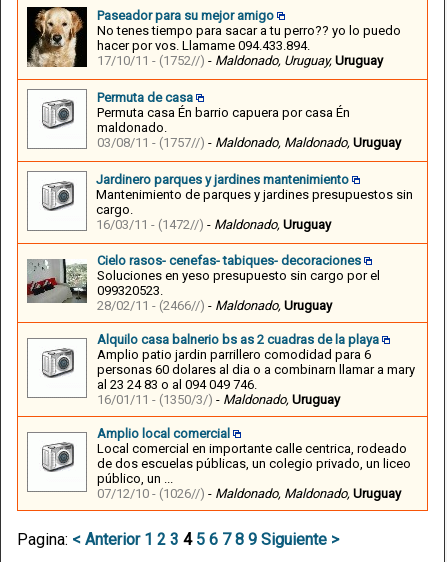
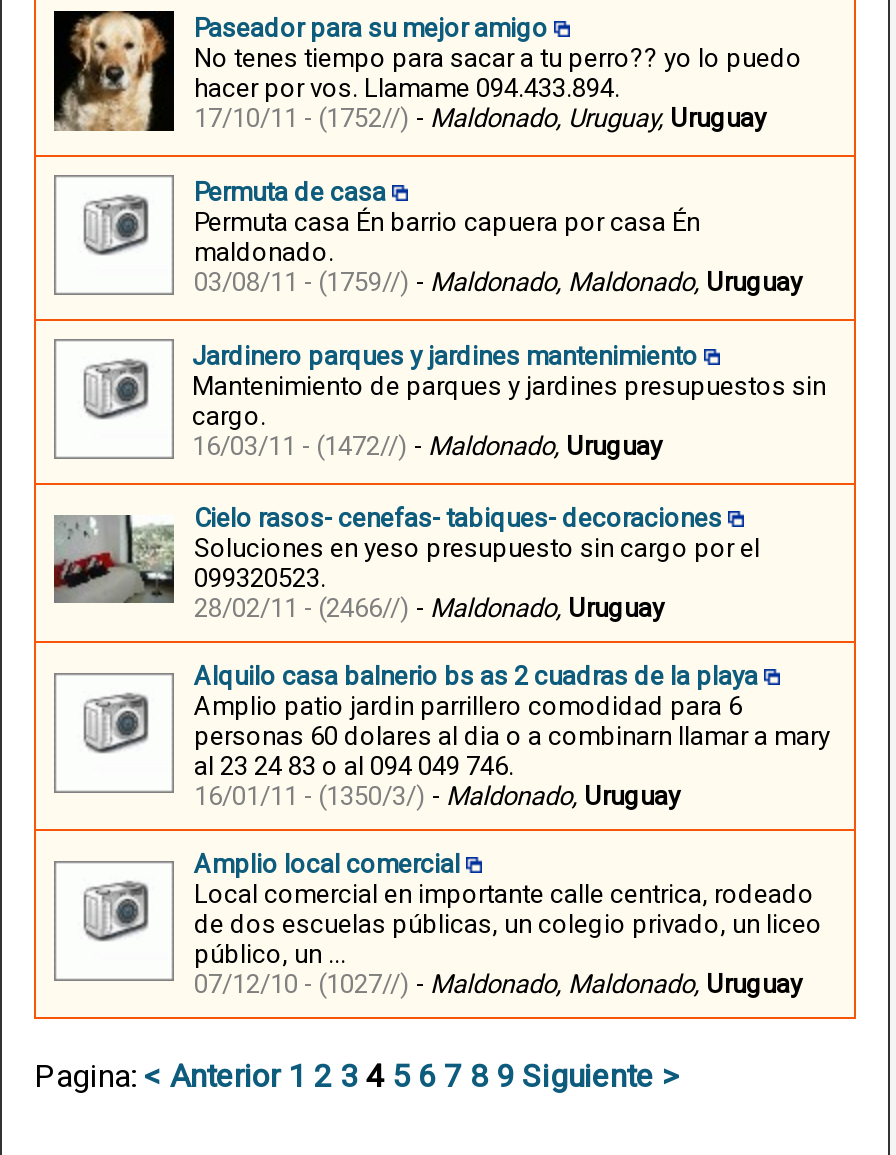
[97,135,401,150] 03/08/11 - (1757//) - Maldonado, Maldonado, Uruguay -> [194,268,802,298] 03/08/11 - (1759//) - Maldonado, Maldonado, Uruguay
[97,486,401,501] 07/12/10 - (1026//) - Maldonado, Maldonado, Uruguay -> [194,970,802,1000] 07/12/10 - (1027//) - Maldonado, Maldonado, Uruguay

